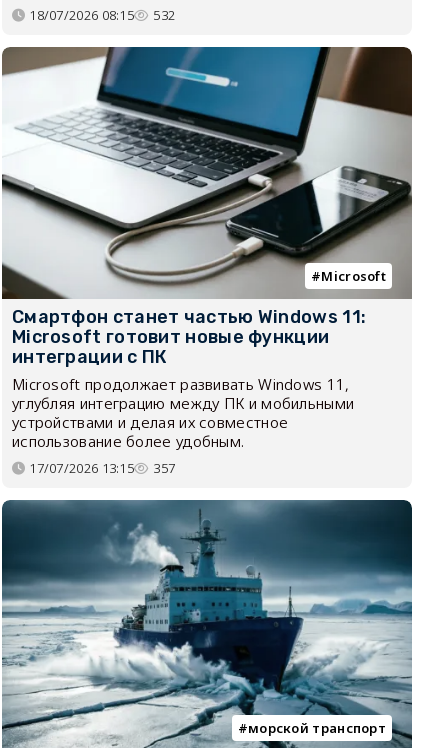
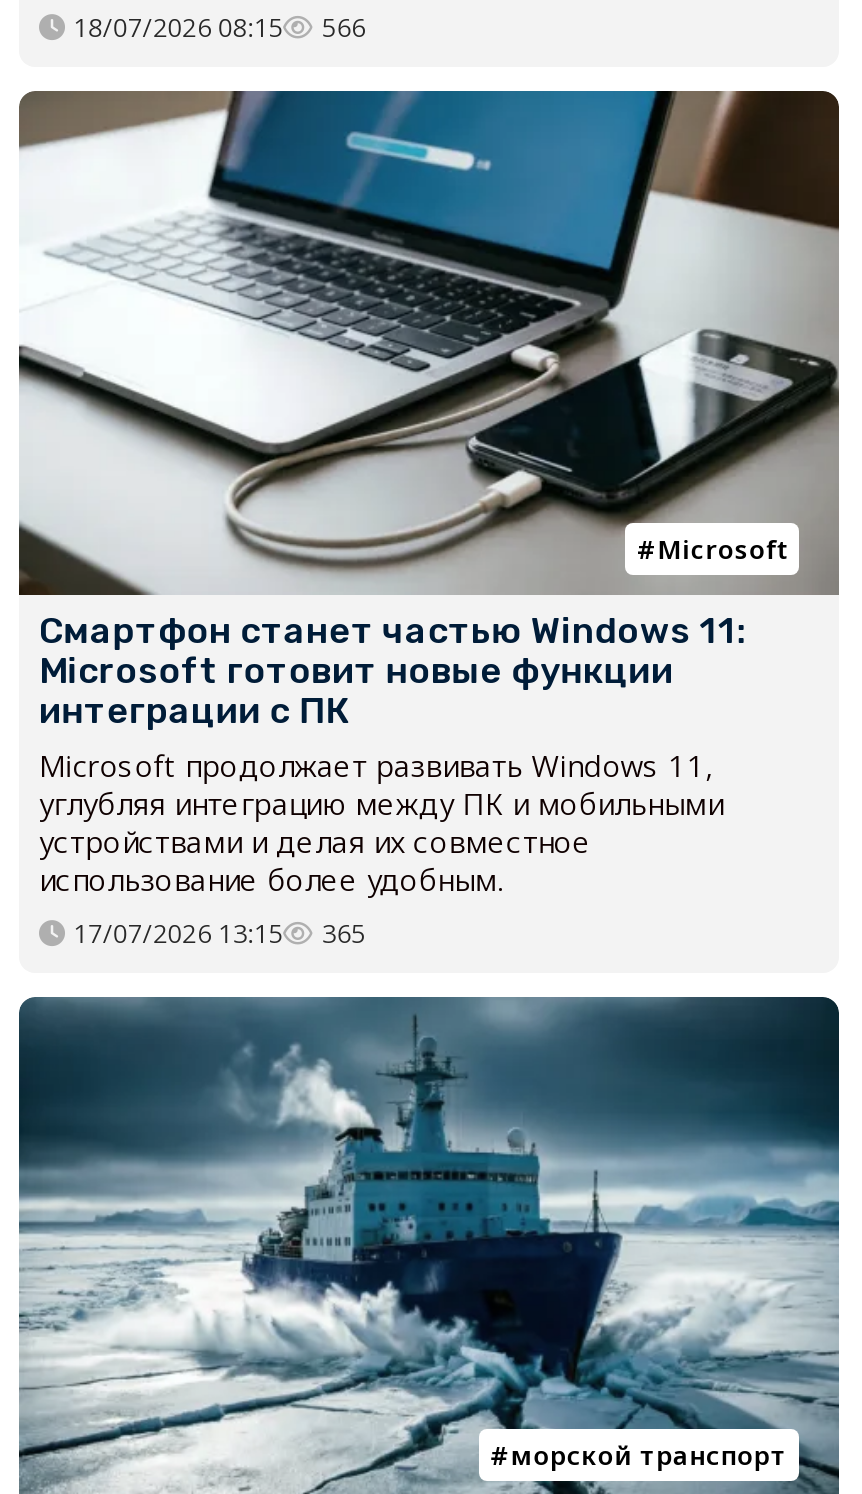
[29,5,175,23] 18/07/2026 08:15 532 -> [74,9,366,45] 18/07/2026 08:15 566
[29,458,175,476] 17/07/2026 13:15 357 -> [74,915,366,951] 17/07/2026 13:15 365

